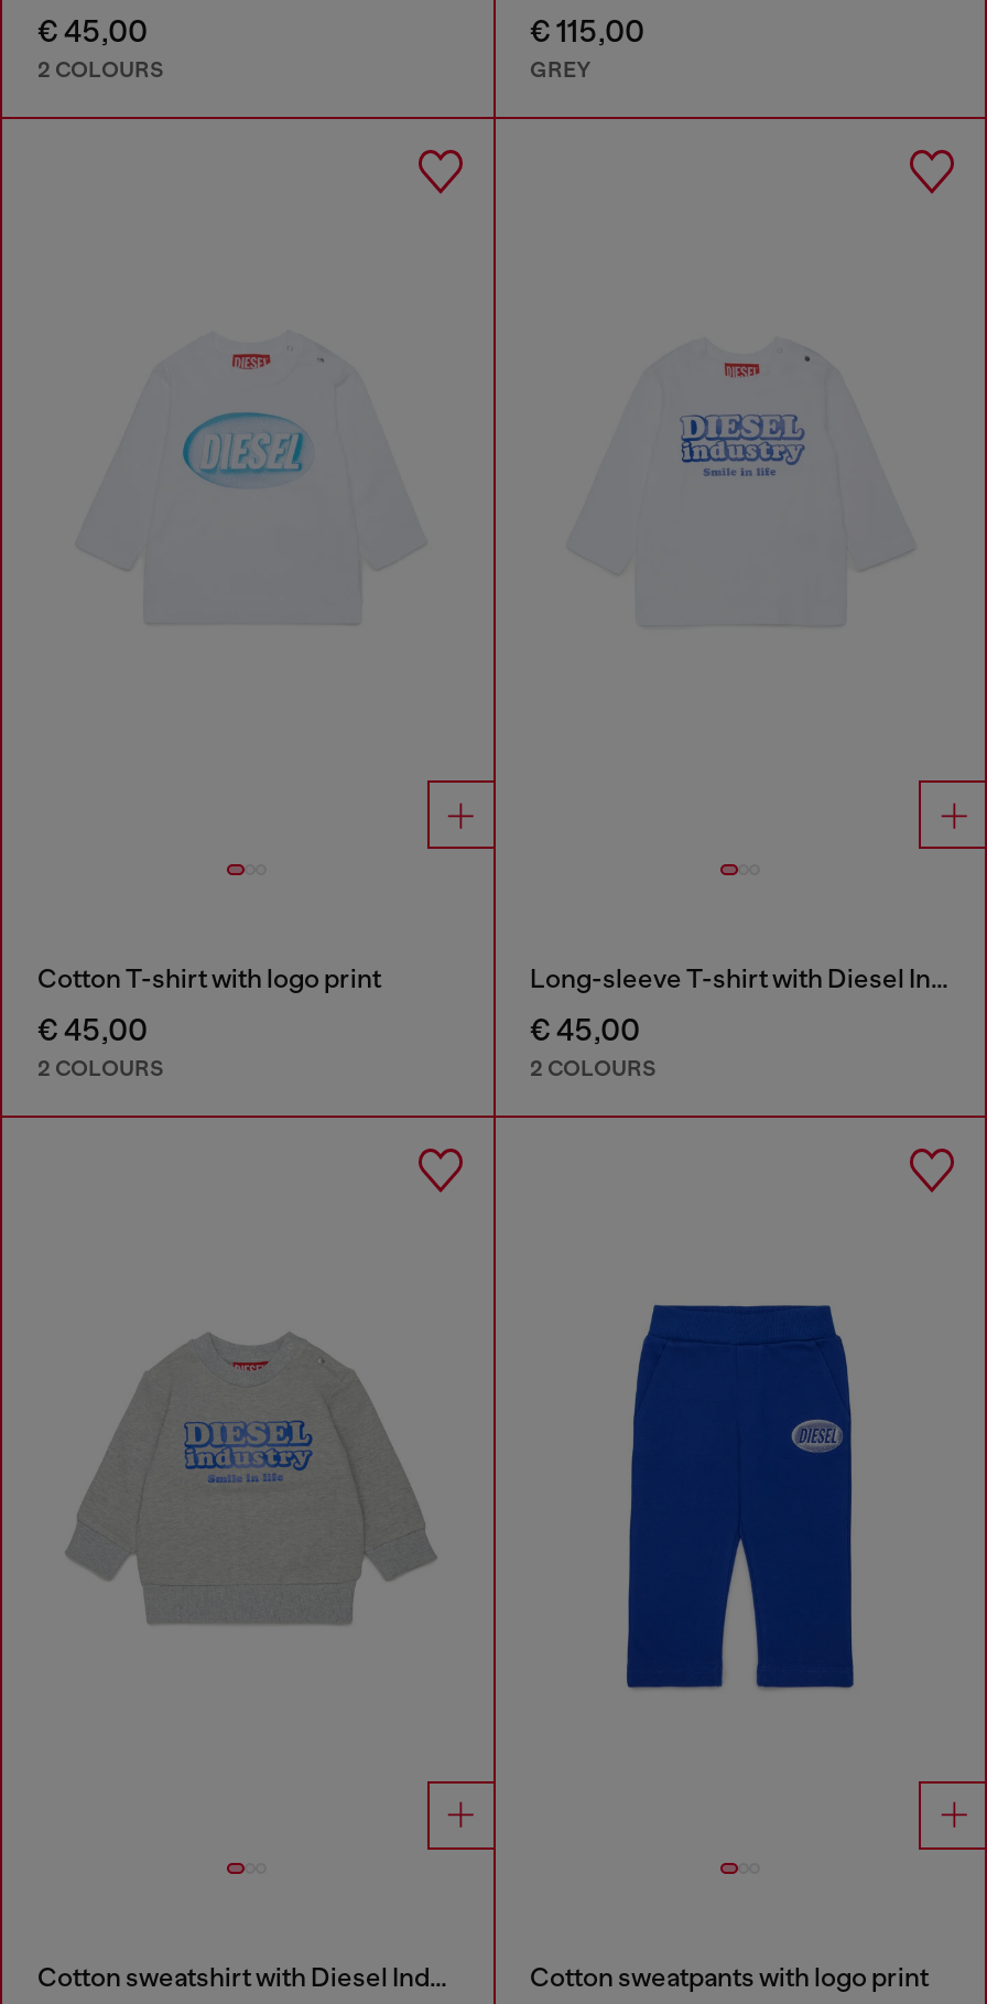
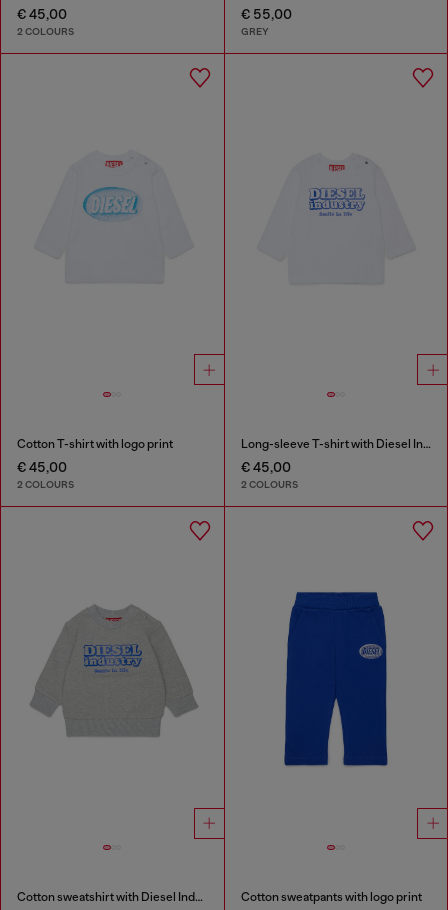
[530,13,644,48] € 115,00 -> [240,6,291,22] € 55,00

